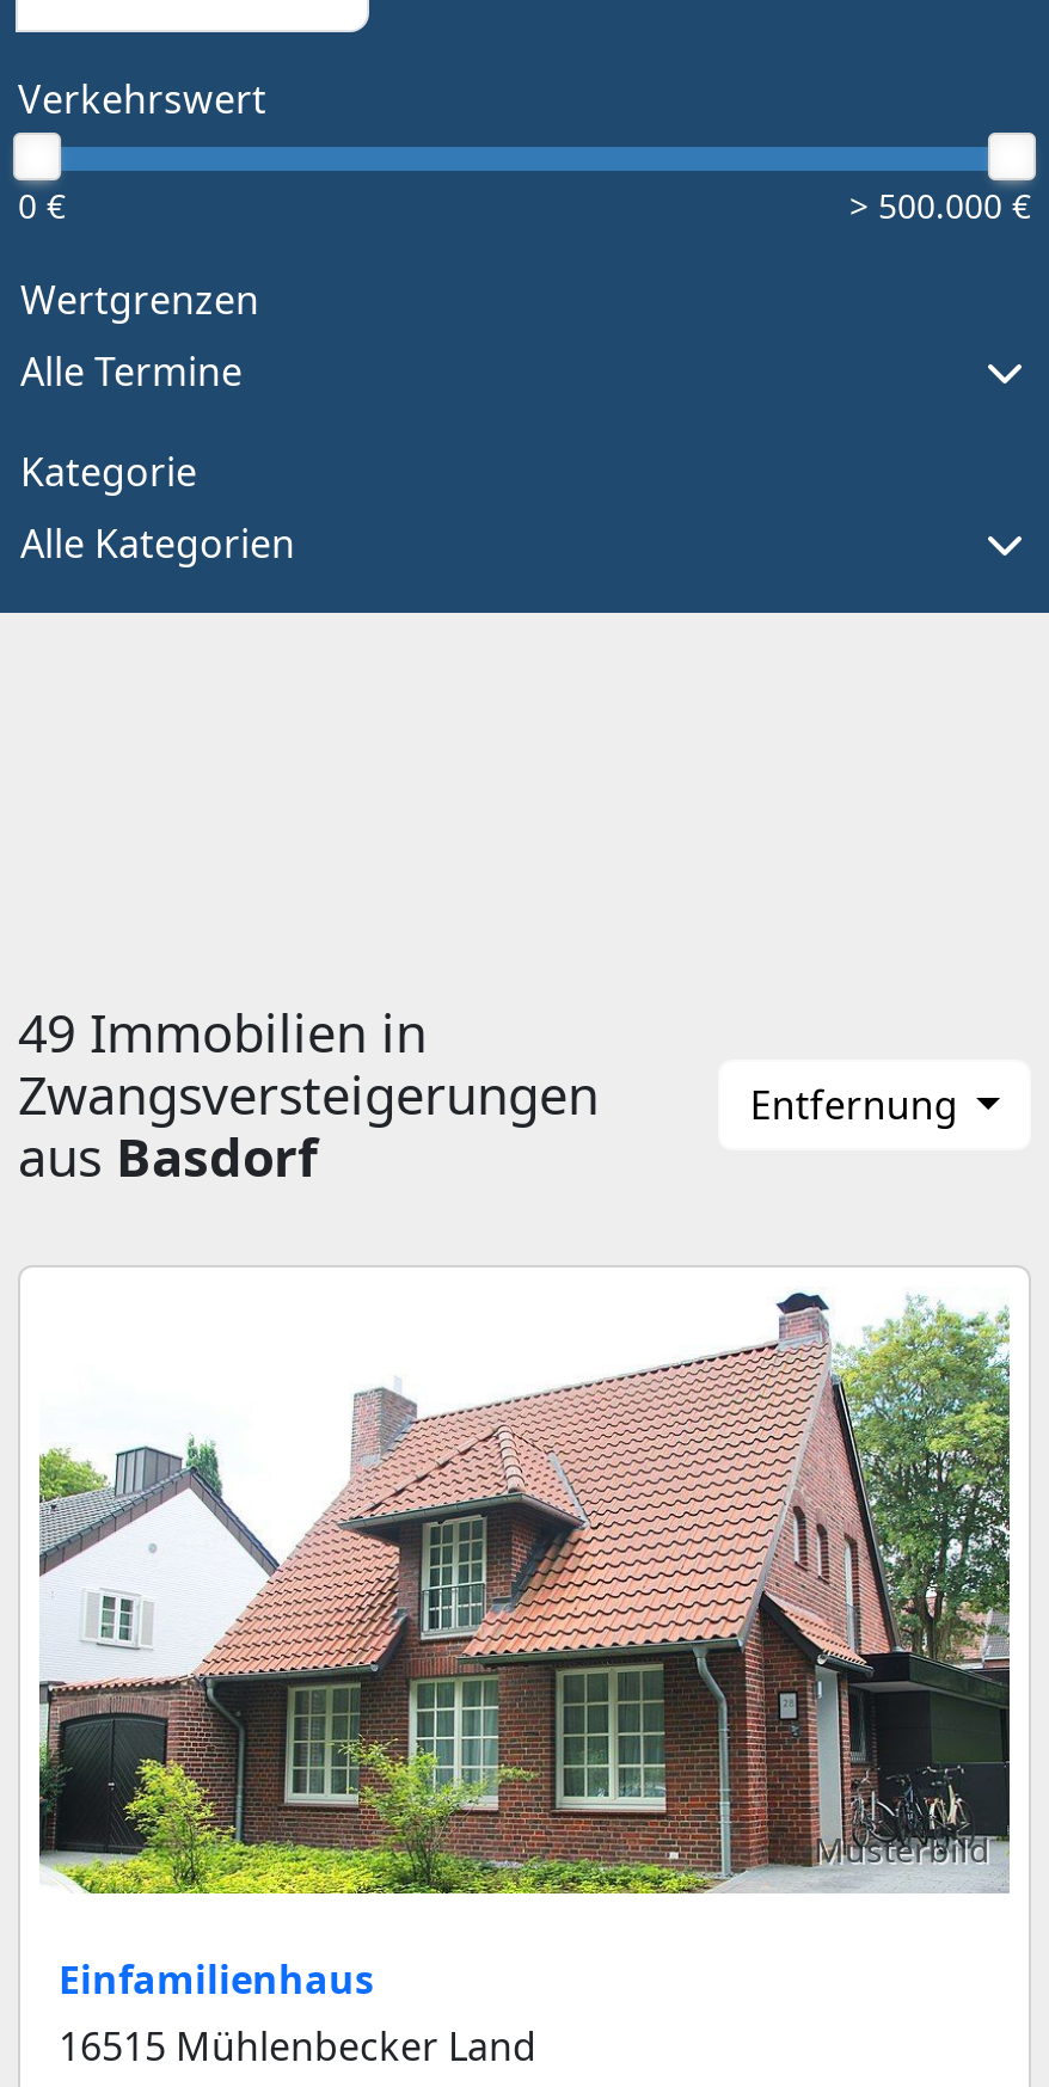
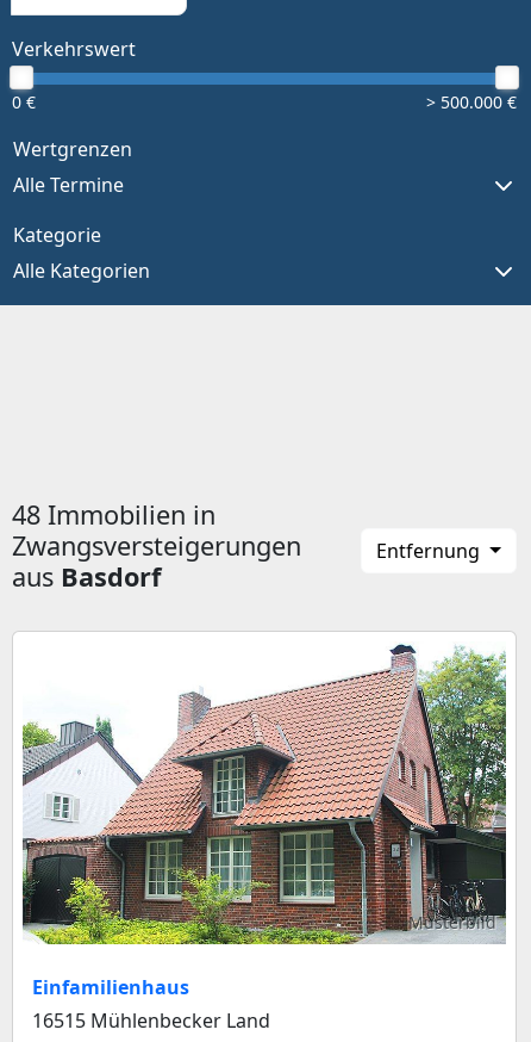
[18,998,427,1067] 49 Immobilien in -> [12,497,215,532] 48 Immobilien in

